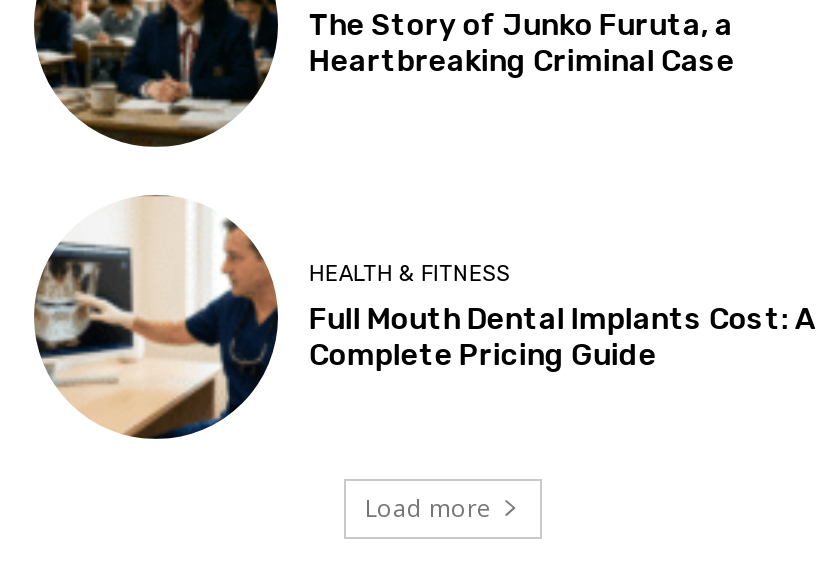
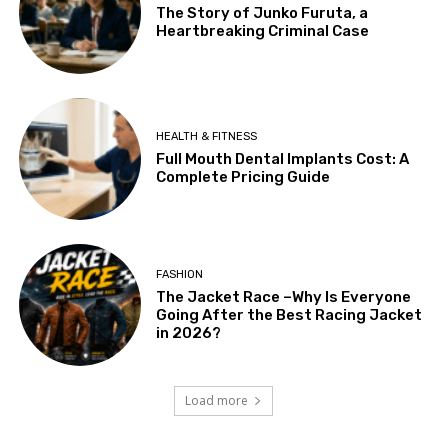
none -> [18,243,422,365] [image] | FASHION | The Jacket Race –Why Is Everyone | Going After the Best Racing Jacket | in 2026?

